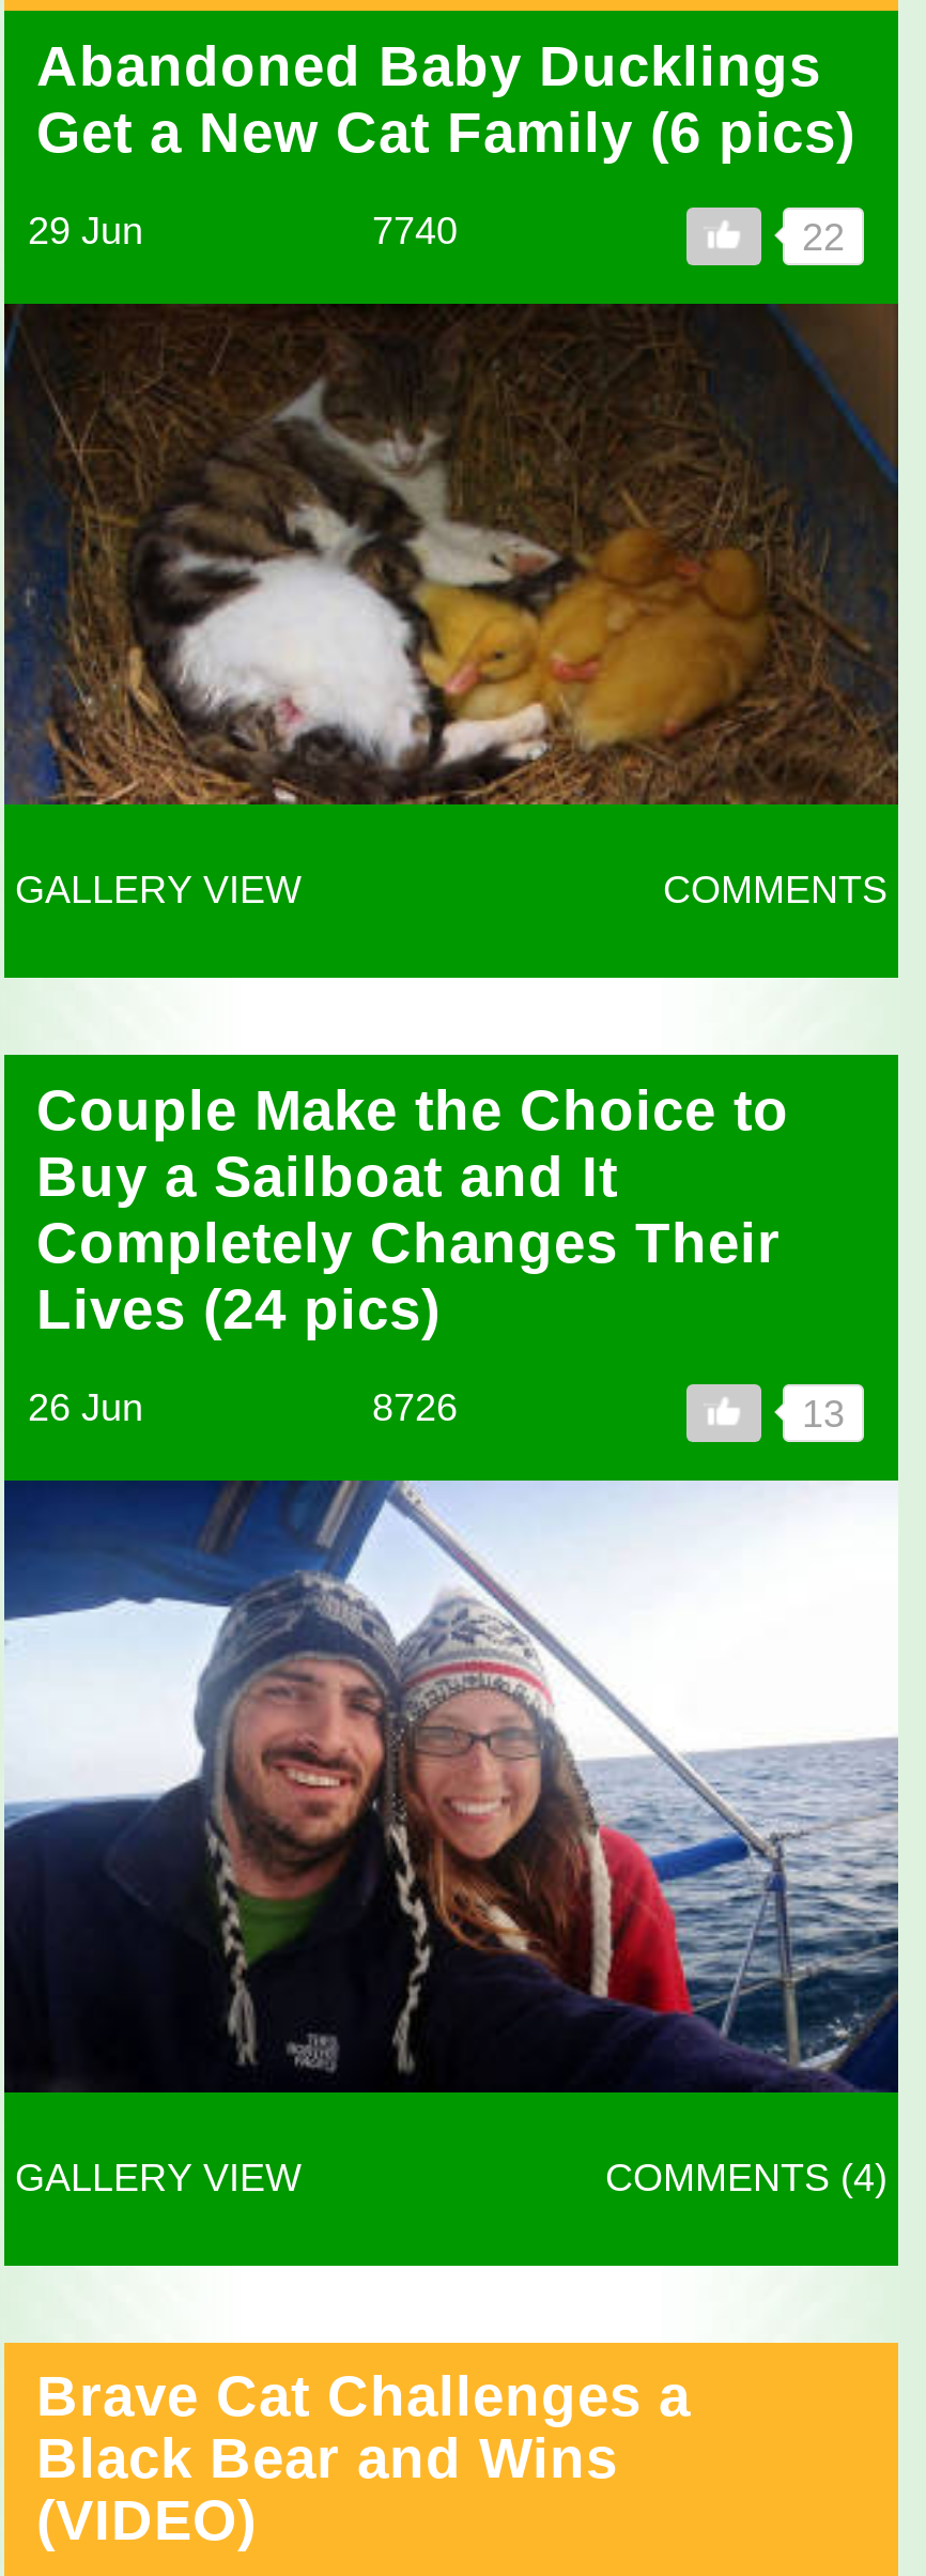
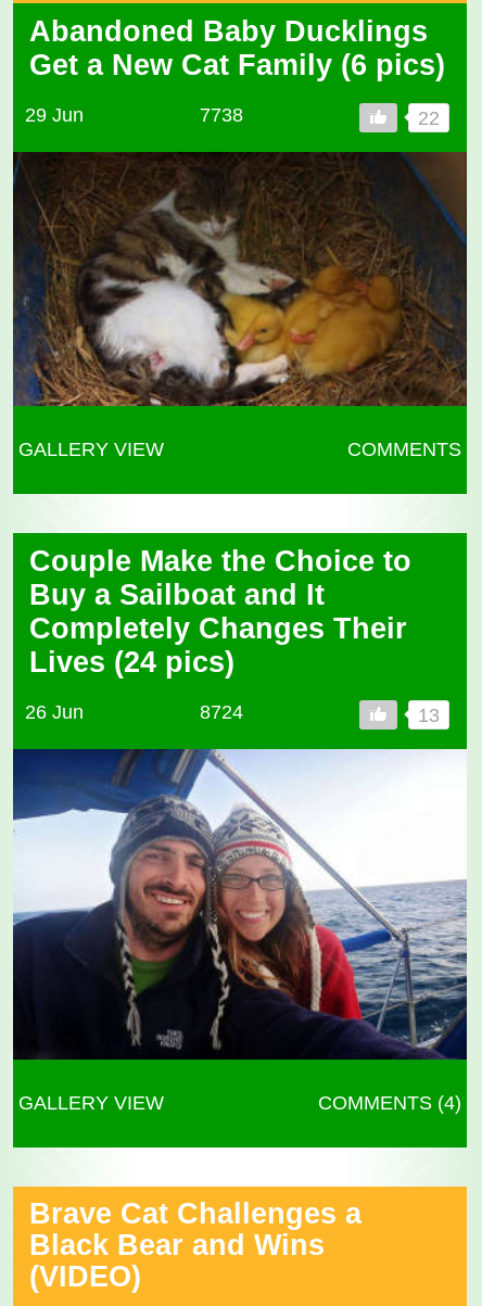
[372,209,458,252] 7740 -> [200,104,243,126] 7738
[372,1386,458,1429] 8726 -> [200,701,243,723] 8724

